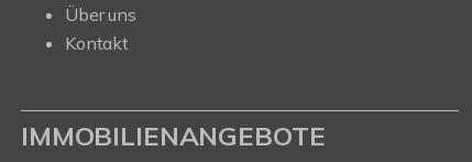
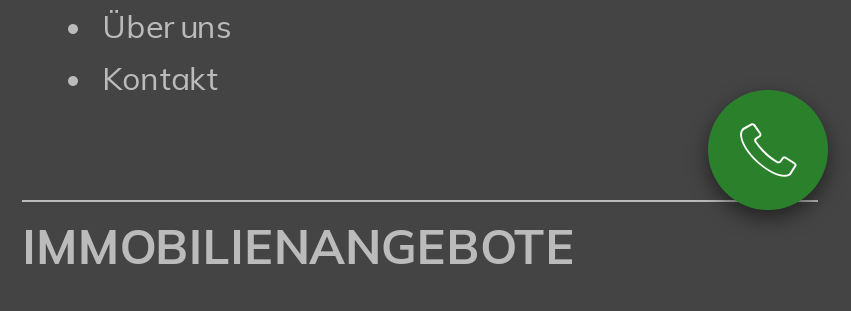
none -> [706,90,830,218] [image]

